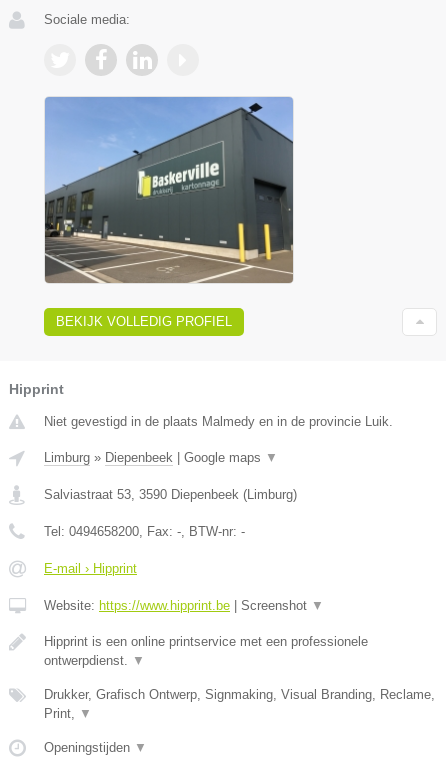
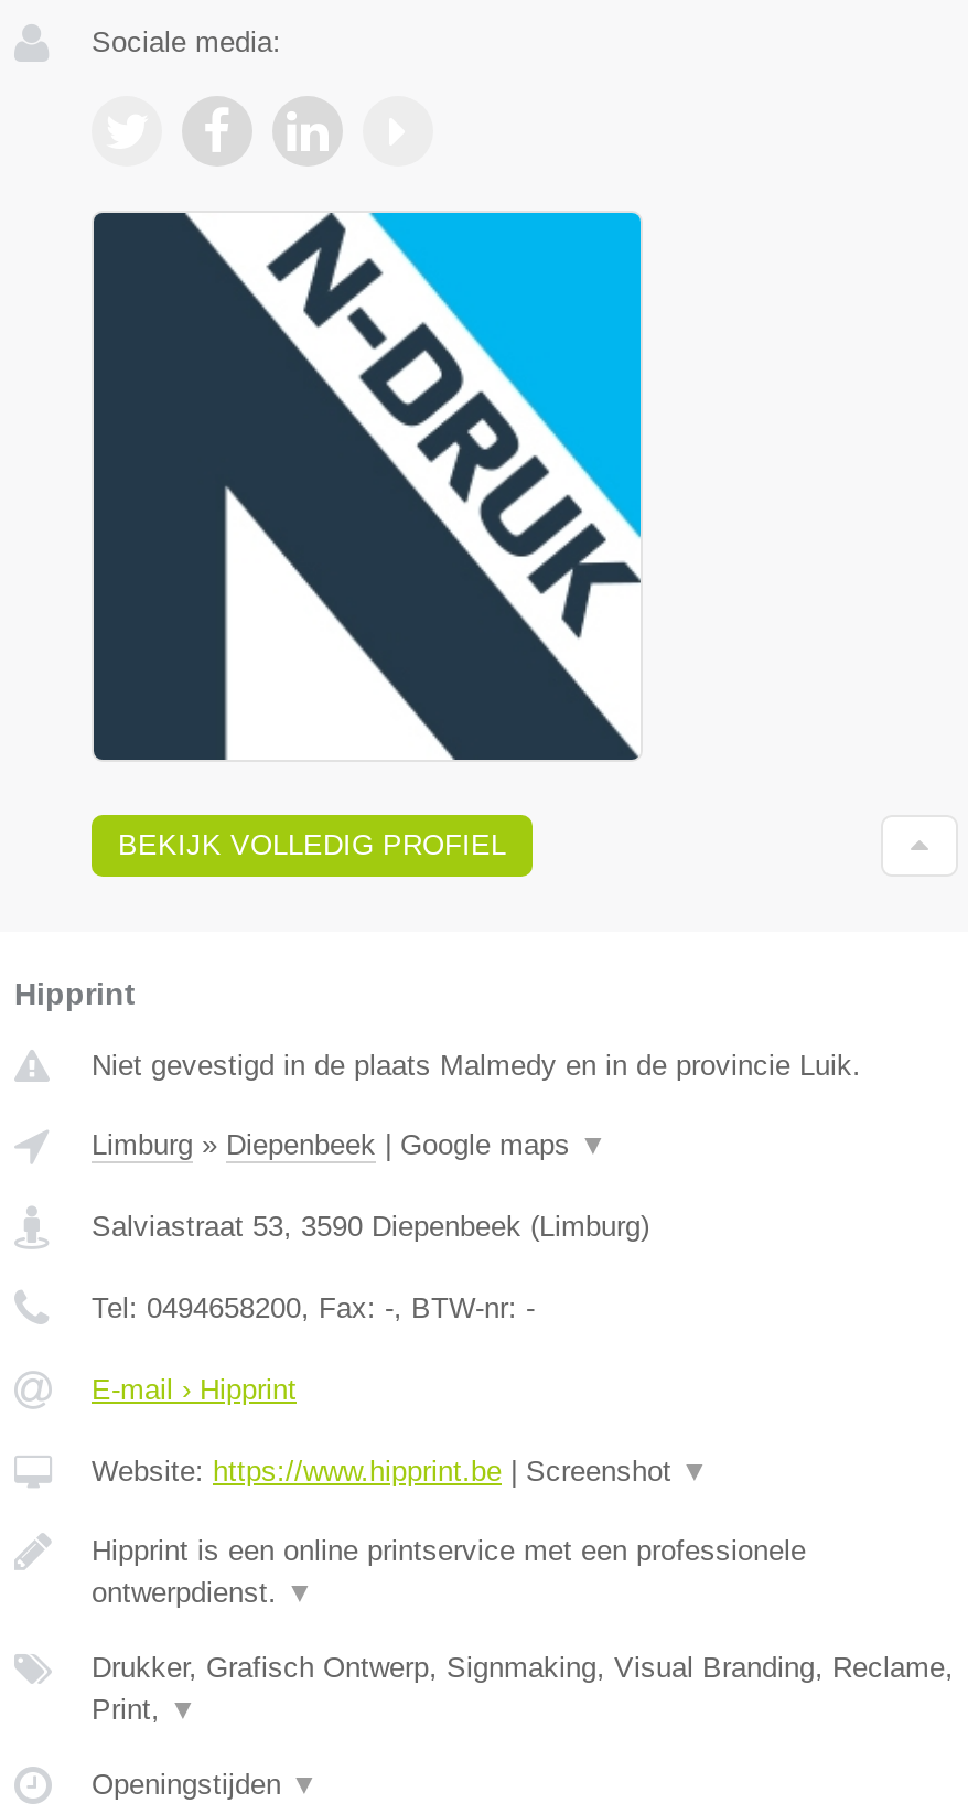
[44,96,294,284] [image] -> [92,212,643,761] [image]

